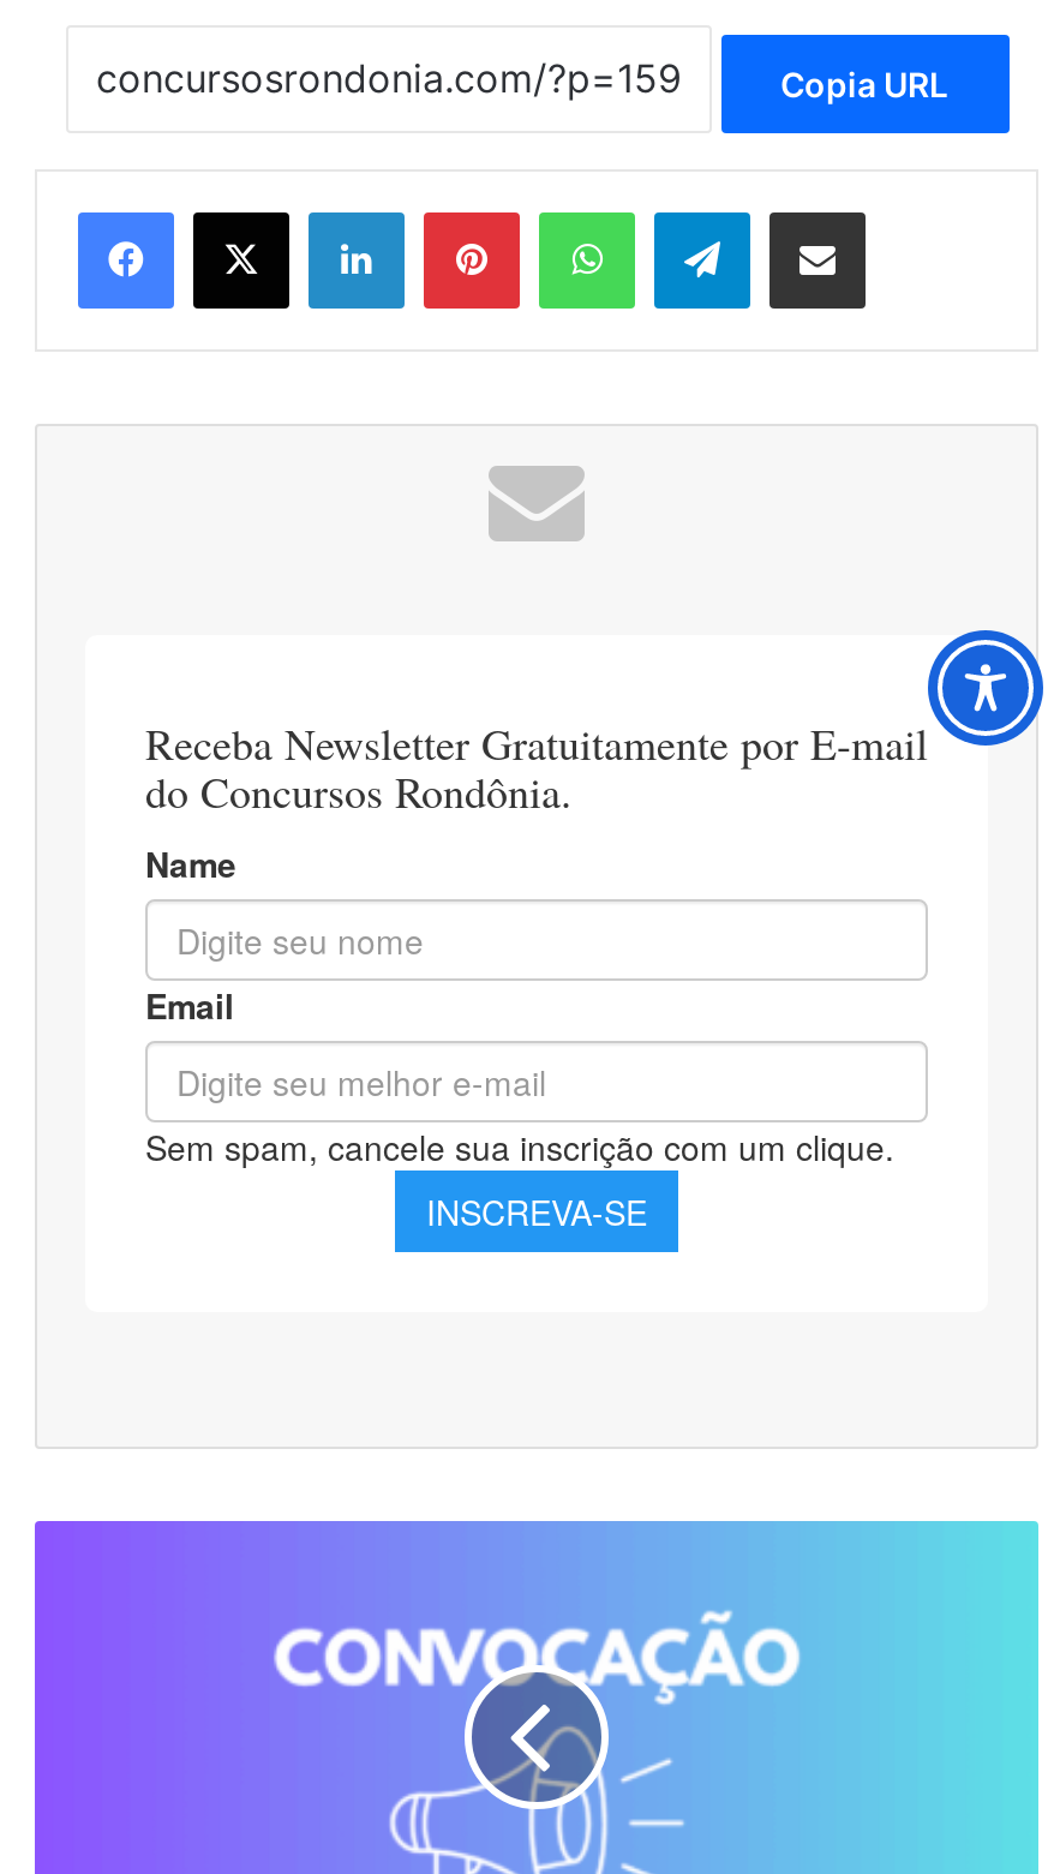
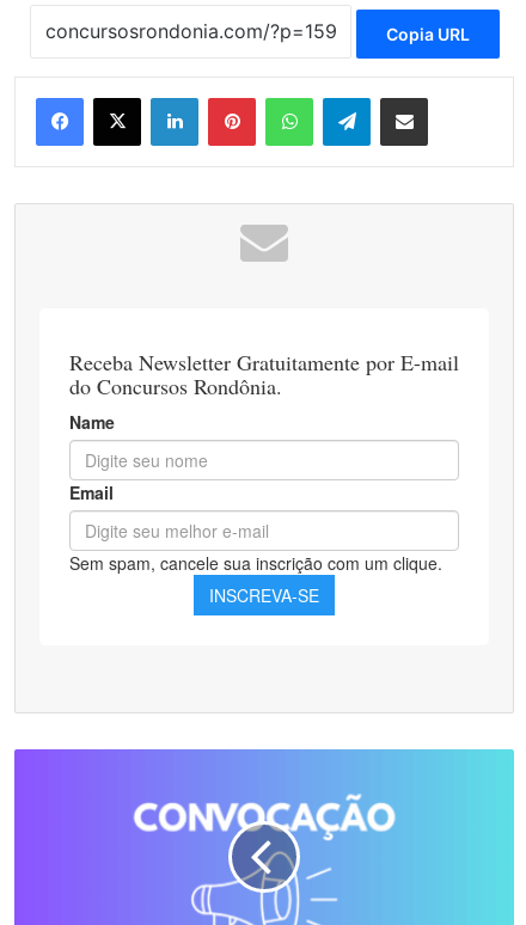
[926,628,1046,748] [image] -> none

